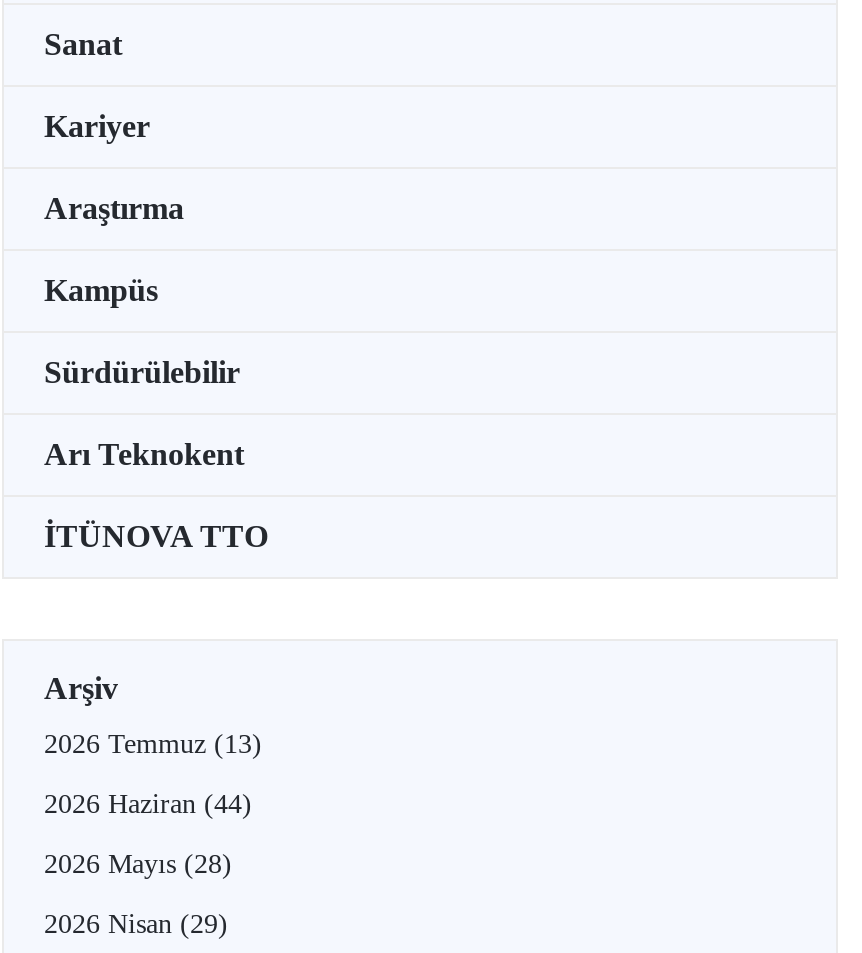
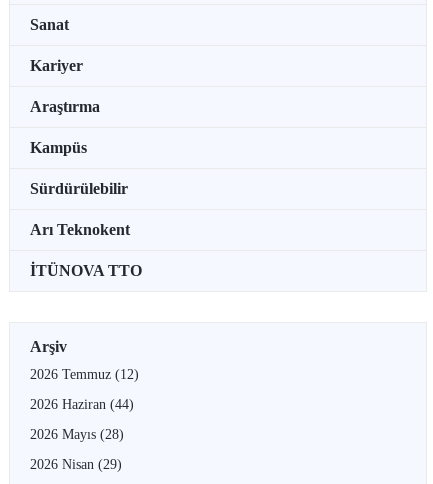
[44,729,262,759] 2026 Temmuz (13) -> [30,367,139,382] 2026 Temmuz (12)

